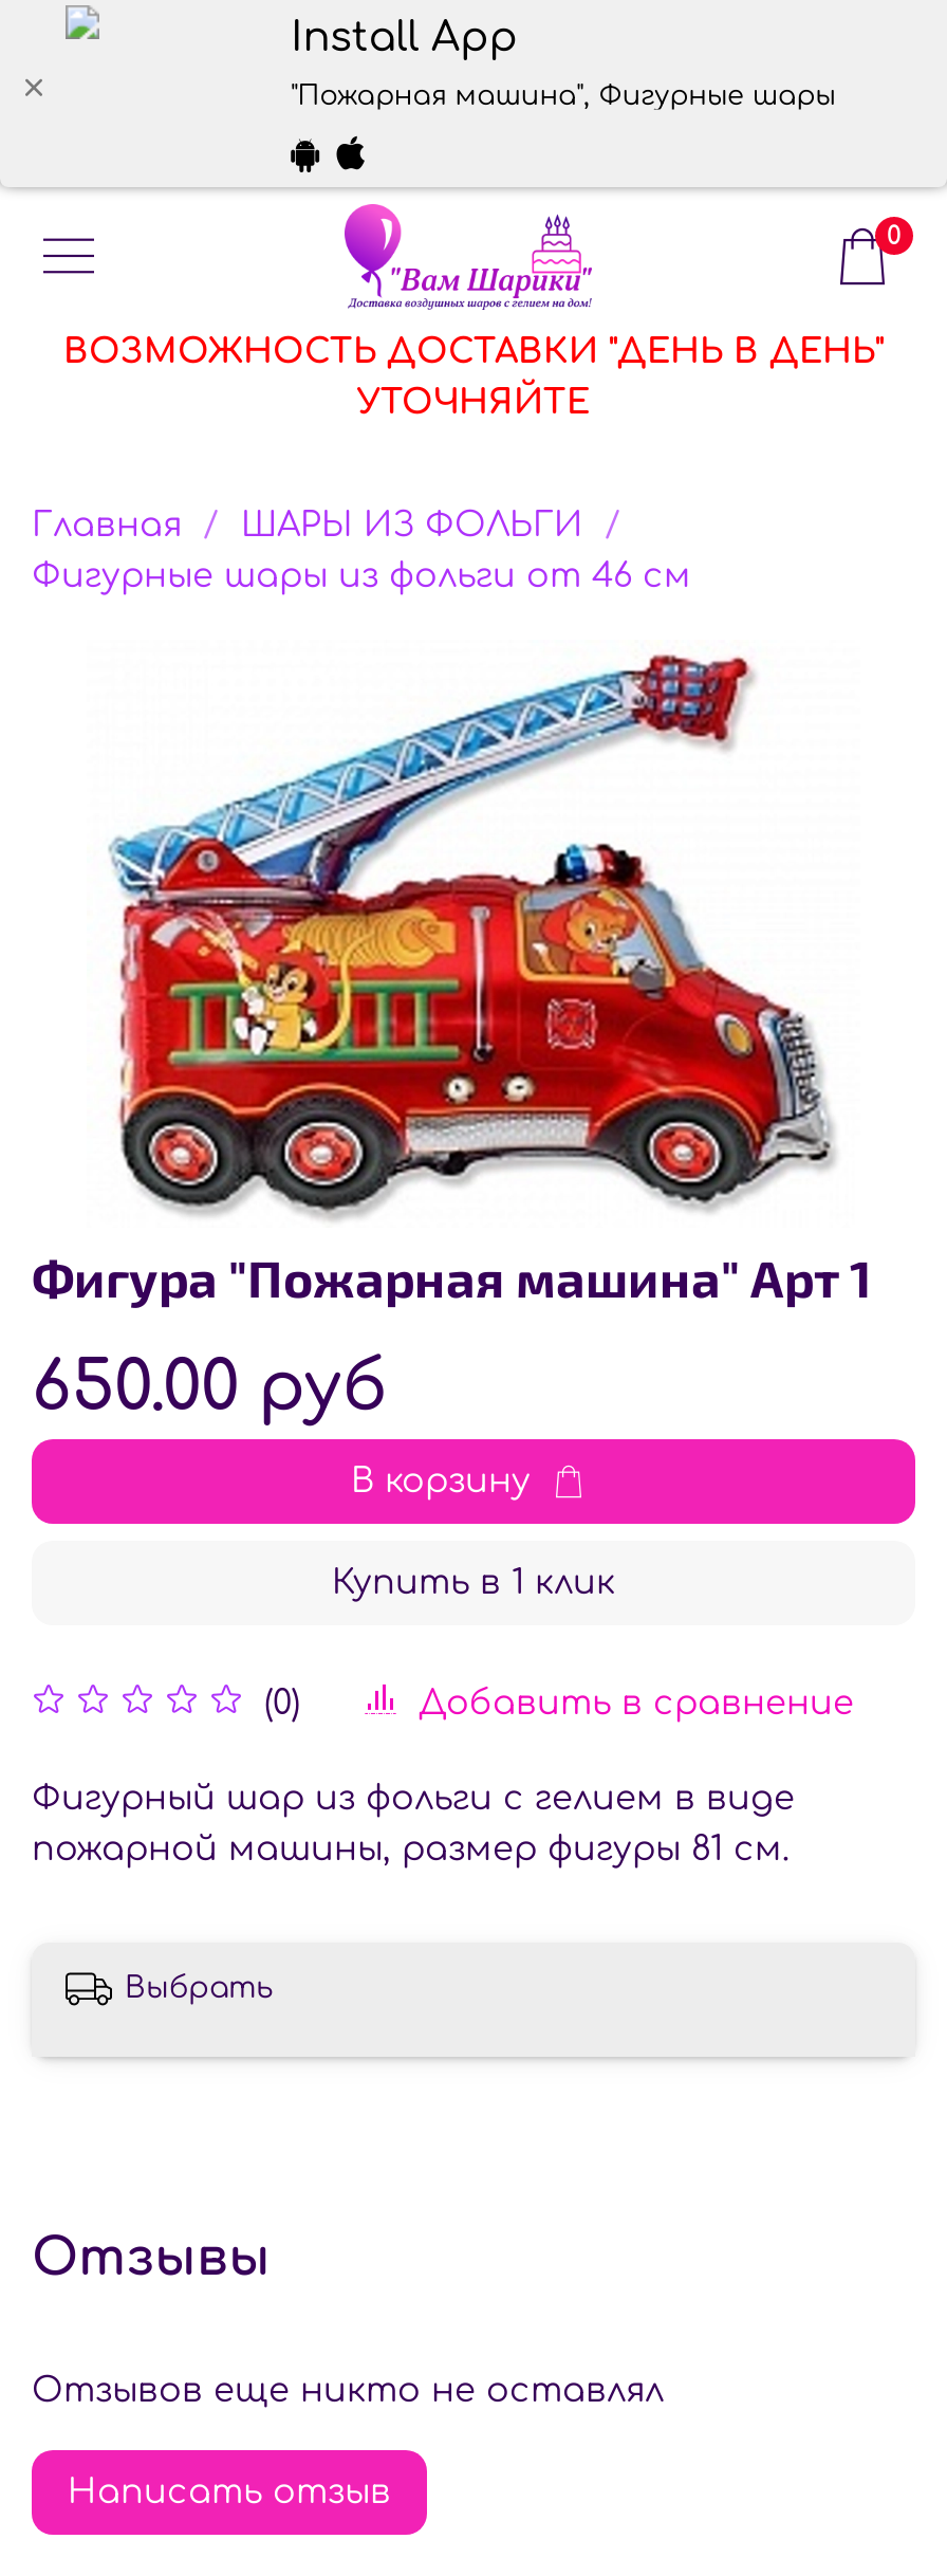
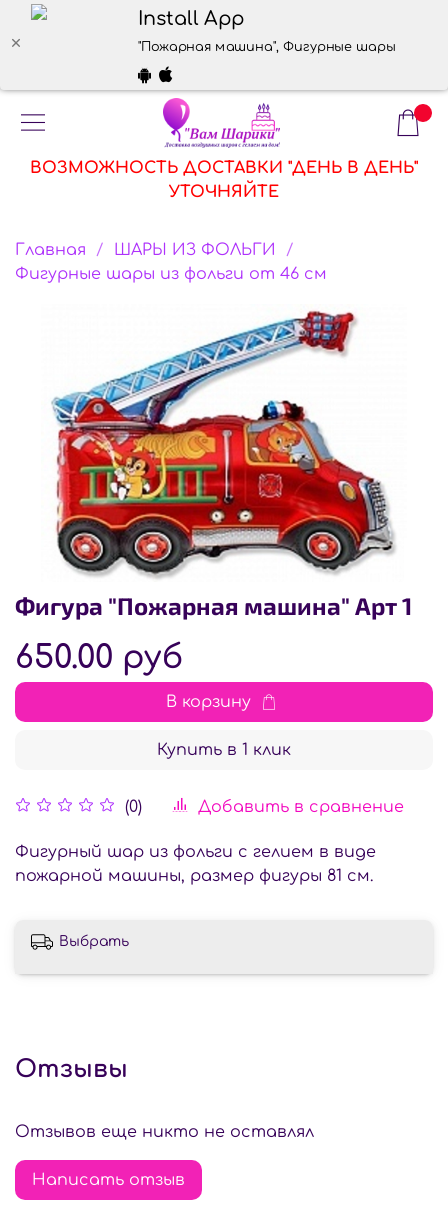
[887,221,902,251] 0 -> none

